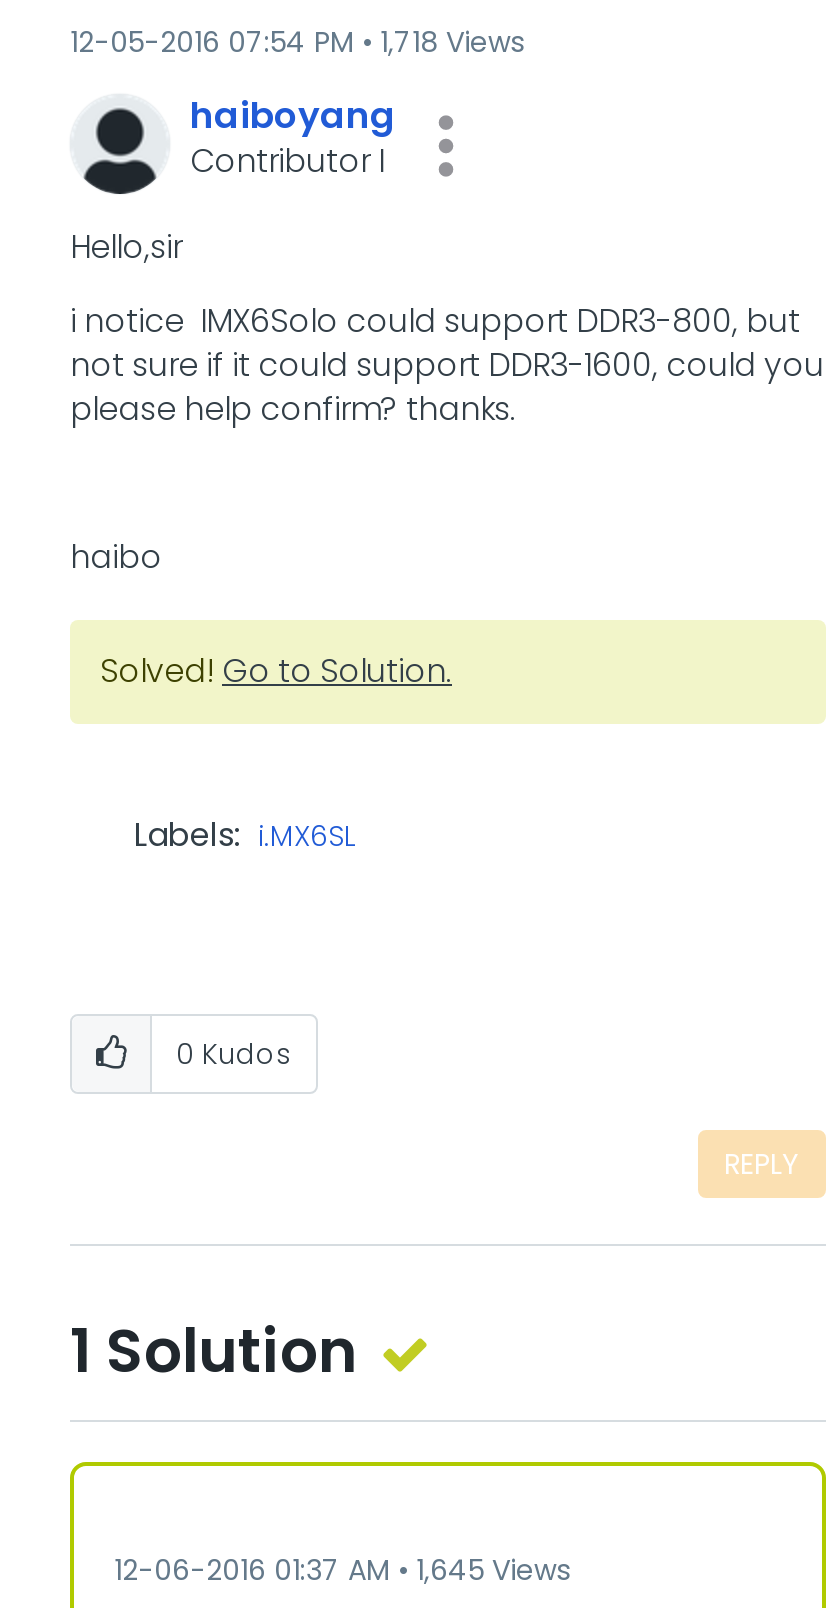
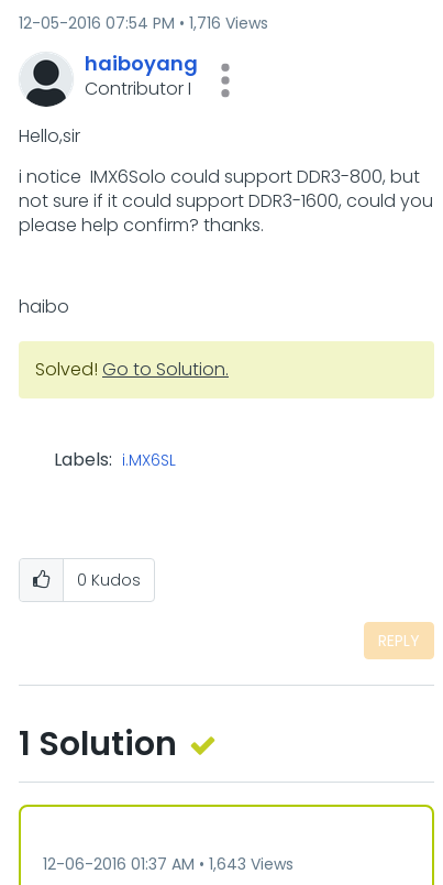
[70,22,524,62] 12-05-2016 07:54 PM 1,718 Views -> [19,12,268,34] 12-05-2016 07:54 PM 1,716 Views
[114,1550,570,1590] 12-06-2016 01:37 AM 1,645 Views -> [43,853,294,875] 12-06-2016 01:37 AM 1,643 Views

